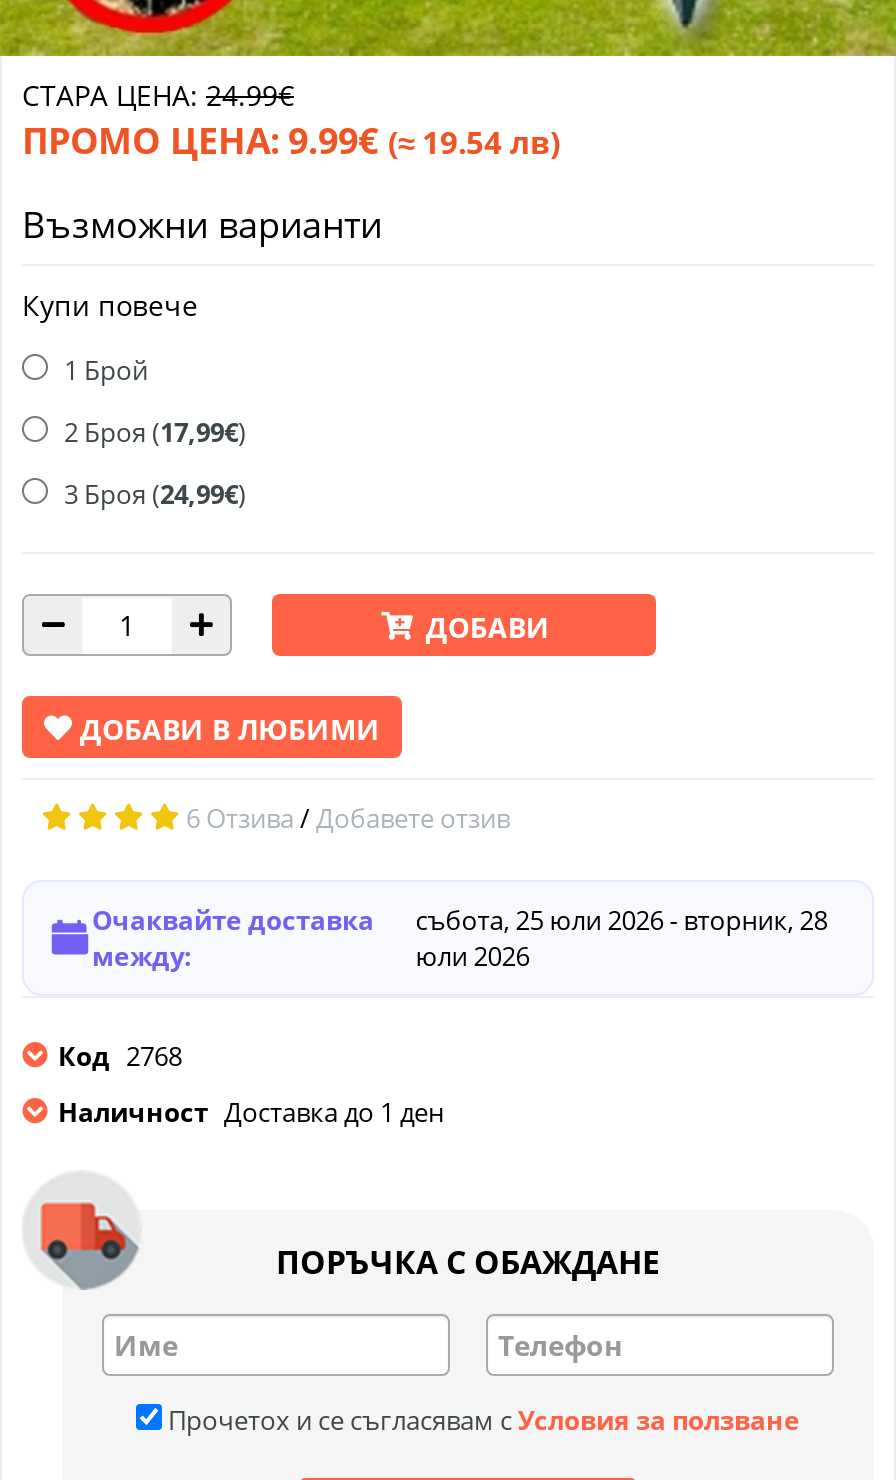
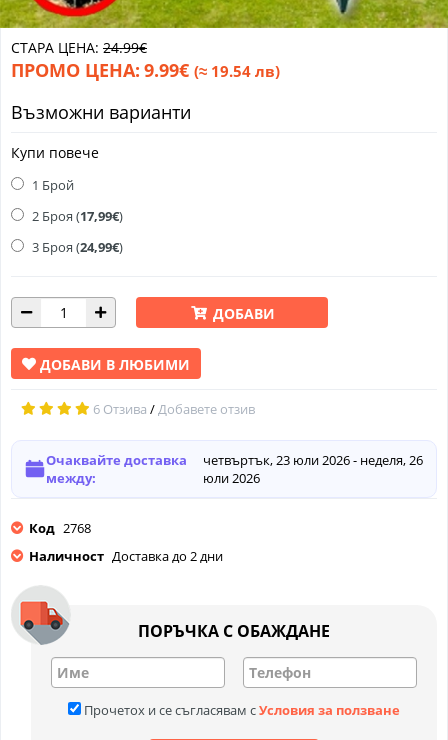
[415,902,827,938] събота, 25 юли 2026 - вторник, 28 -> [203,451,423,469] четвъртък, 23 юли 2026 - неделя, 26
[58,1094,444,1130] Наличност Доставка до 1 ден -> [29,547,223,565] Наличност Доставка до 2 дни

